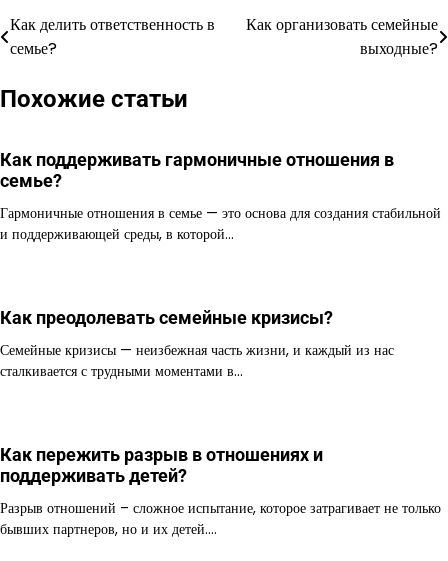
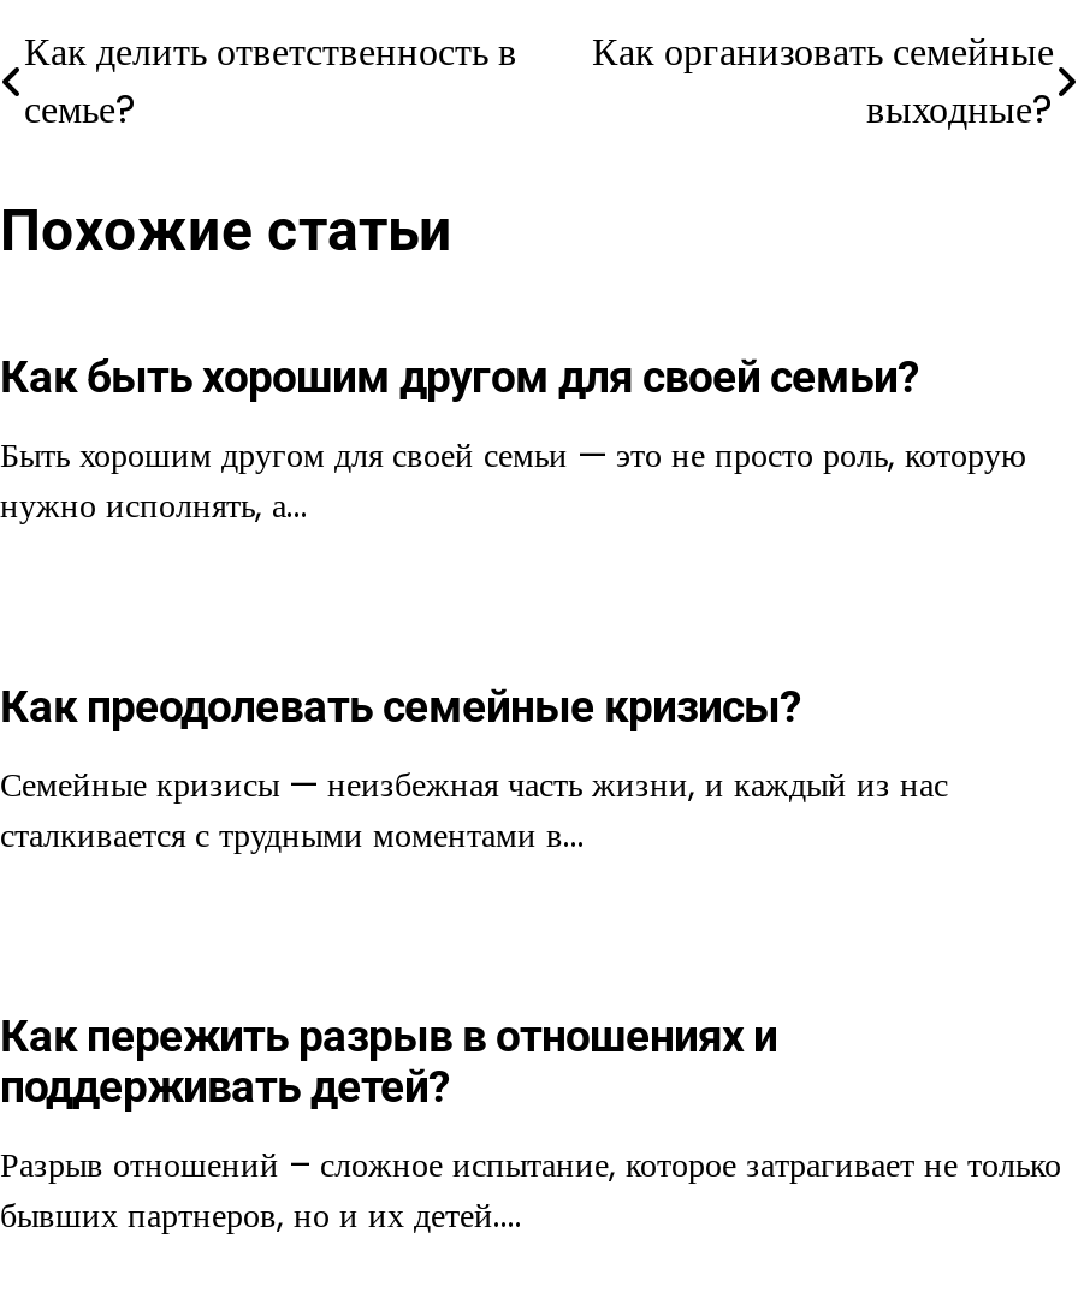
[0,149,394,191] Как поддерживать гармоничные отношения в | семье? -> [0,352,919,402] Как быть хорошим другом для своей семьи?
[0,203,441,244] Гармоничные отношения в семье — это основа для создания стабильной | и поддерживающей среды, в которой… -> [0,431,1025,530] Быть хорошим другом для своей семьи — это не просто роль, которую | нужно исполнять, а…

